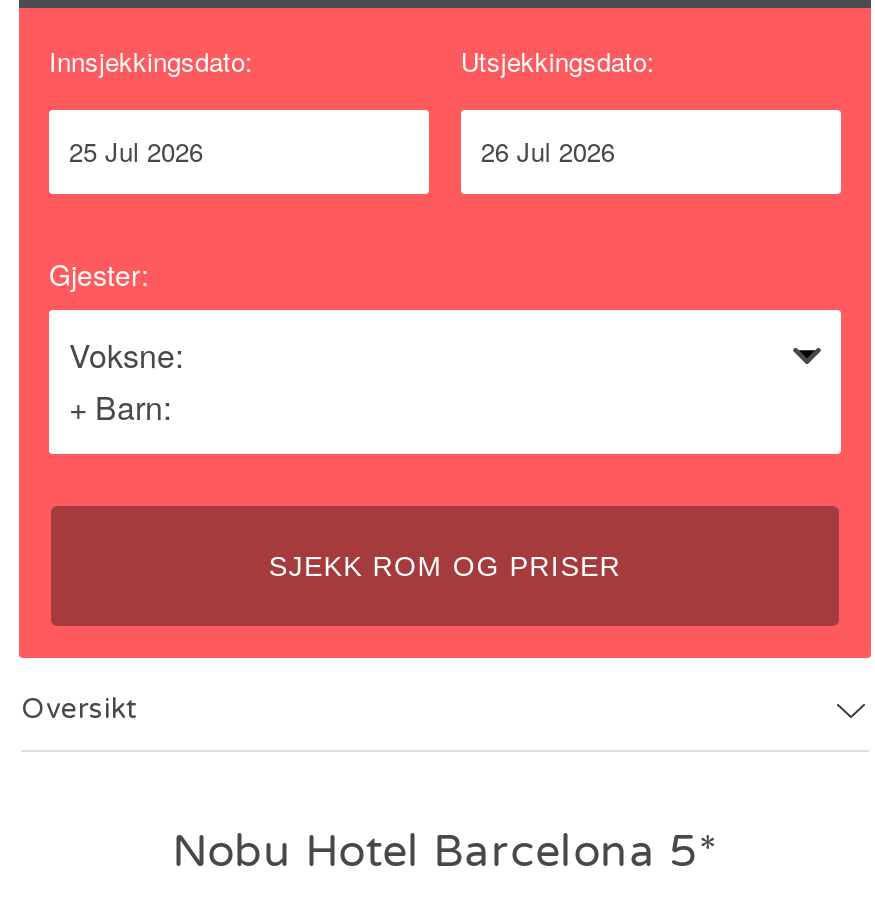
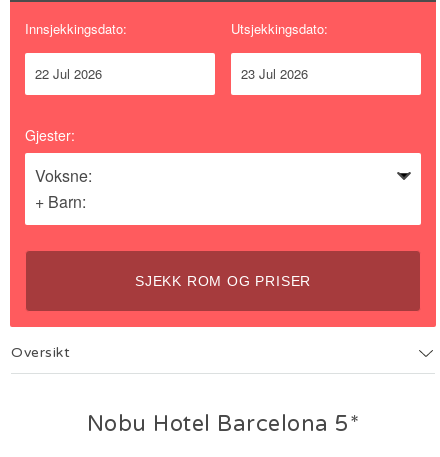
[69,132,203,170] 25 Jul 2026 -> [35,64,102,83] 22 Jul 2026
[481,132,615,170] 26 Jul 2026 -> [241,64,308,83] 23 Jul 2026

